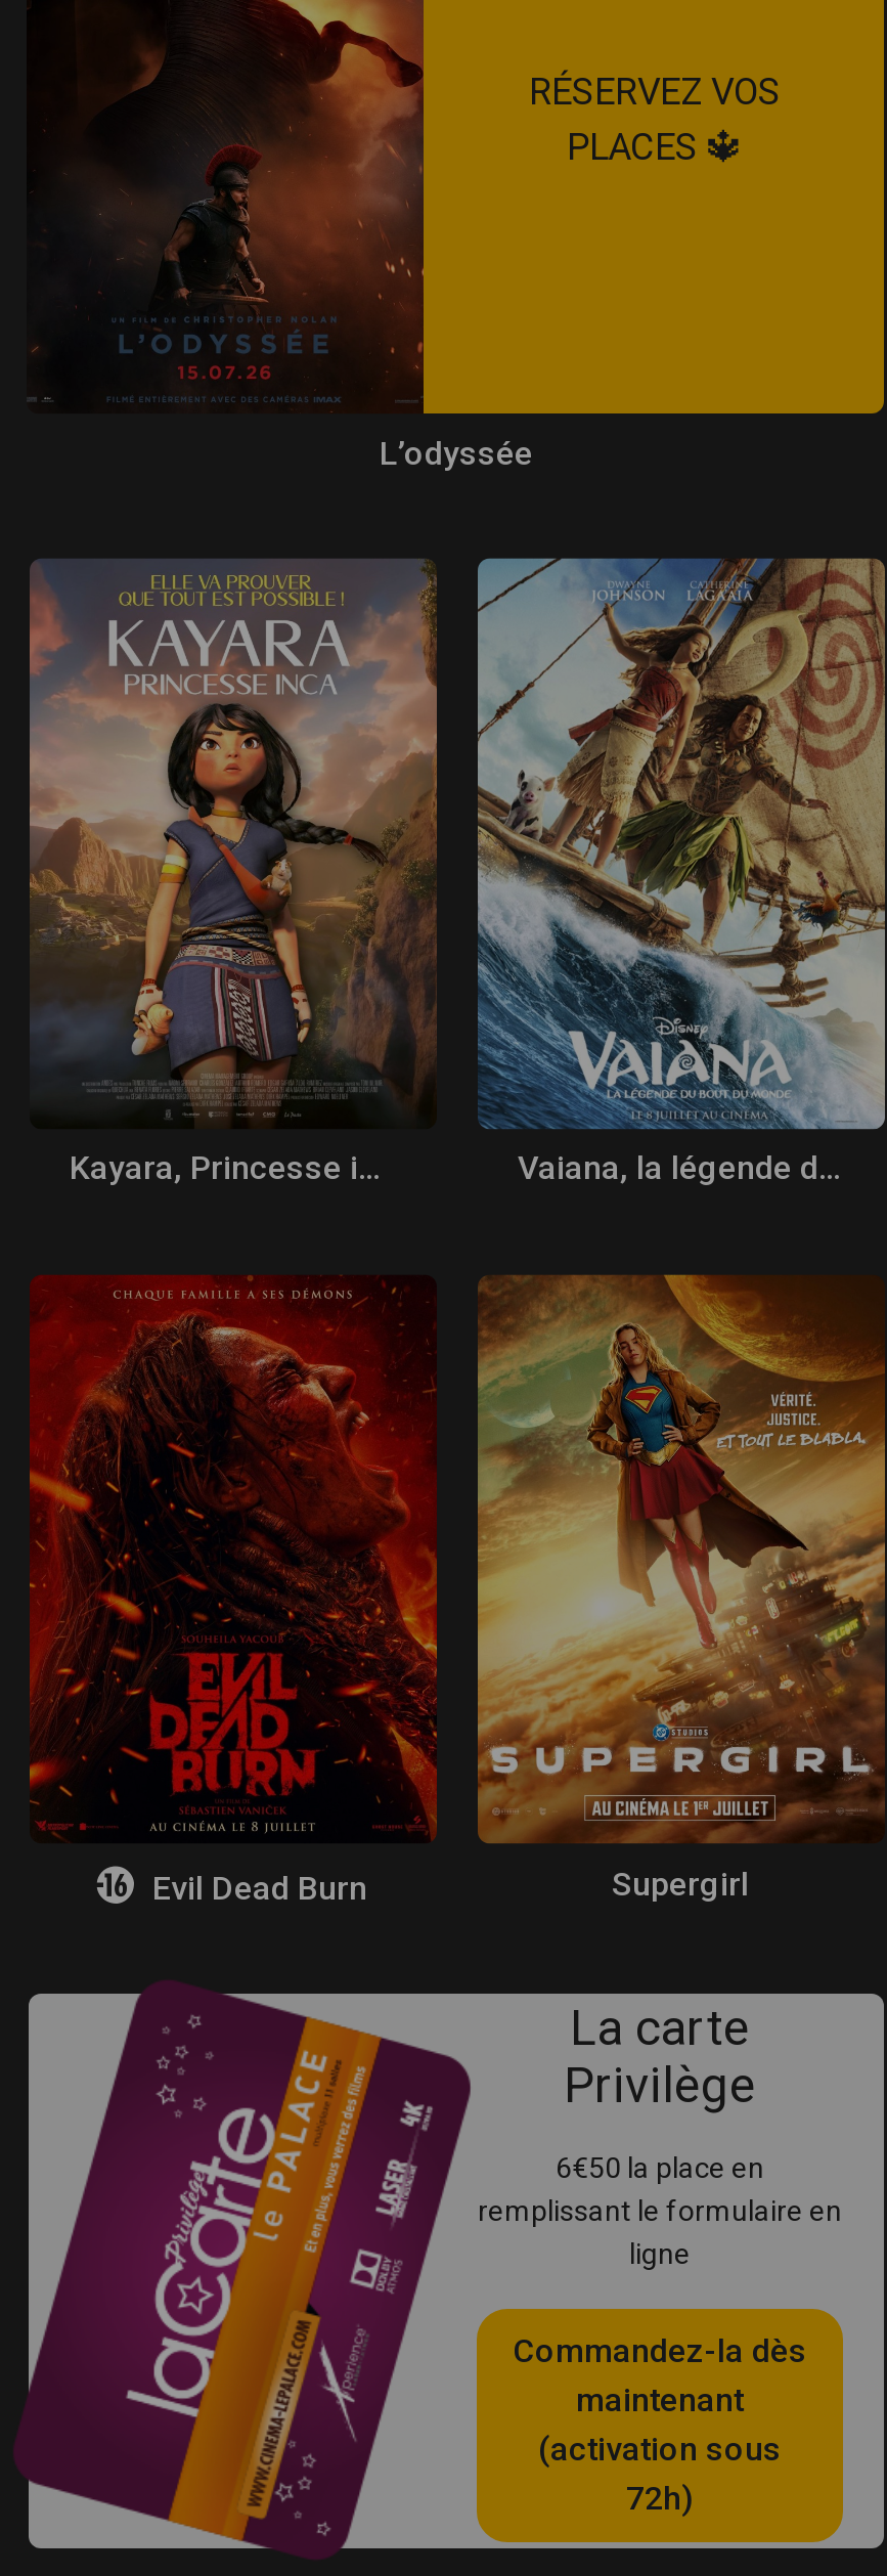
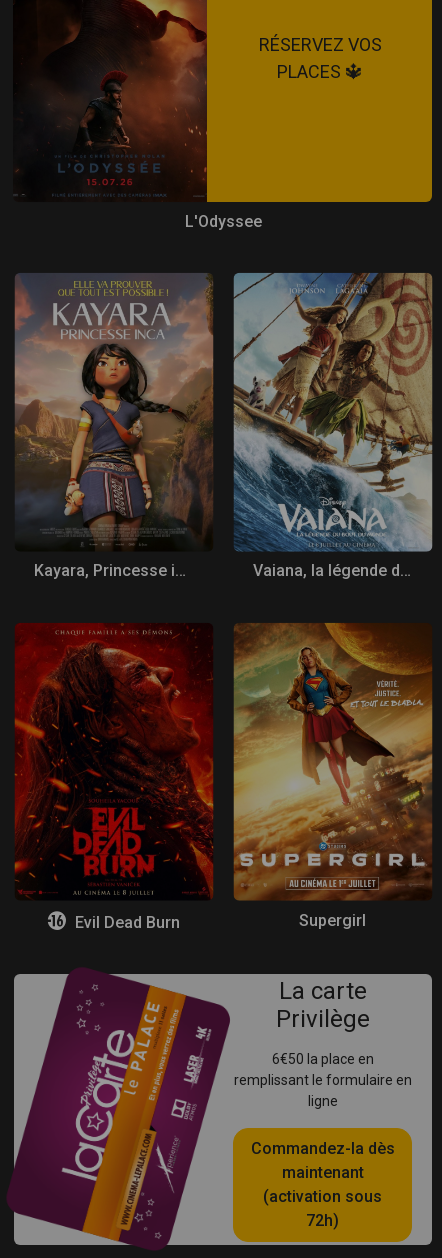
[380,433,533,472] L’odyssée -> [184,212,261,231] L'Odyssee

